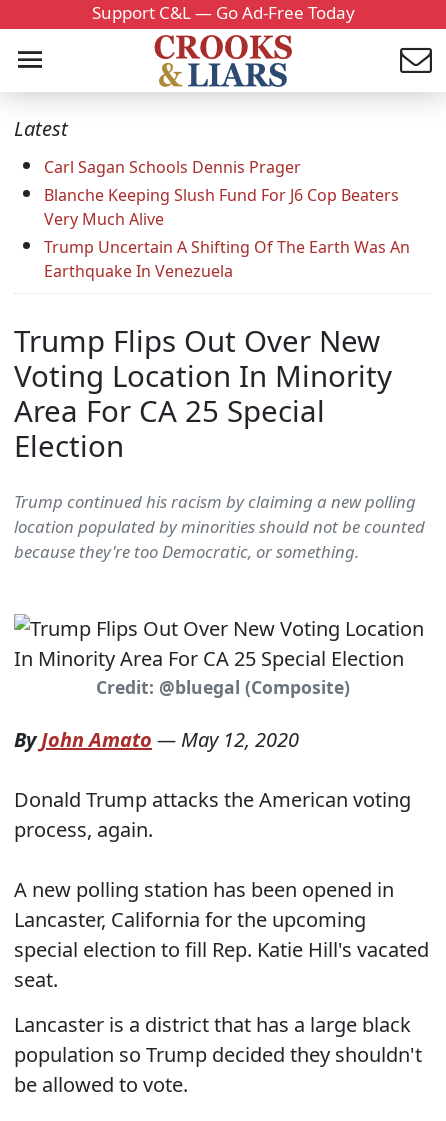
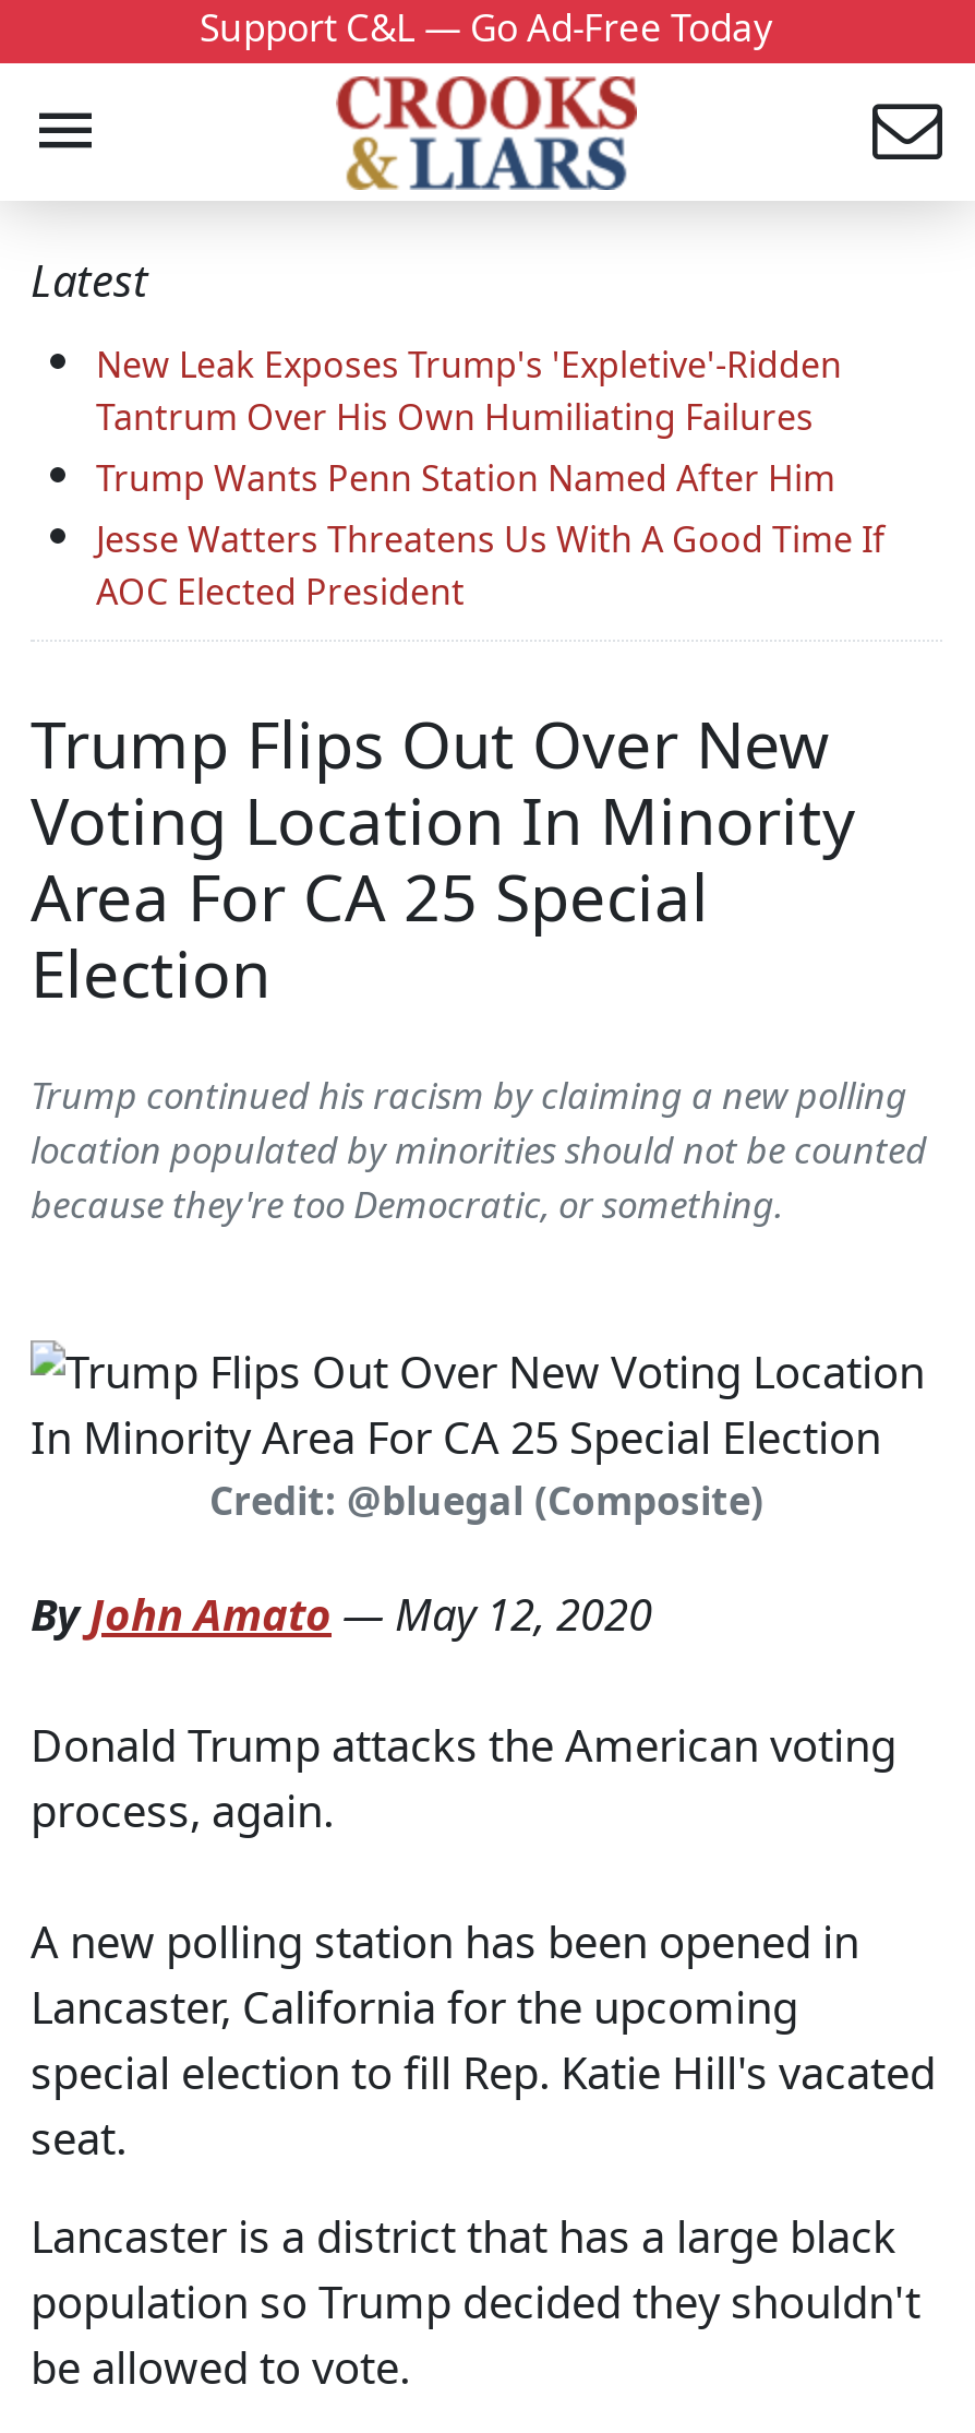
[44,156,410,282] Carl Sagan Schools Dennis Prager | Blanche Keeping Slush Fund For J6 Cop Beaters | Very Much Alive | Trump Uncertain A Shifting Of The Earth Was An | Earthquake In Venezuela -> [96,341,886,616] New Leak Exposes Trump's 'Expletive'-Ridden | Tantrum Over His Own Humiliating Failures | Trump Wants Penn Station Named After Him | Jesse Watters Threatens Us With A Good Time If | AOC Elected President

